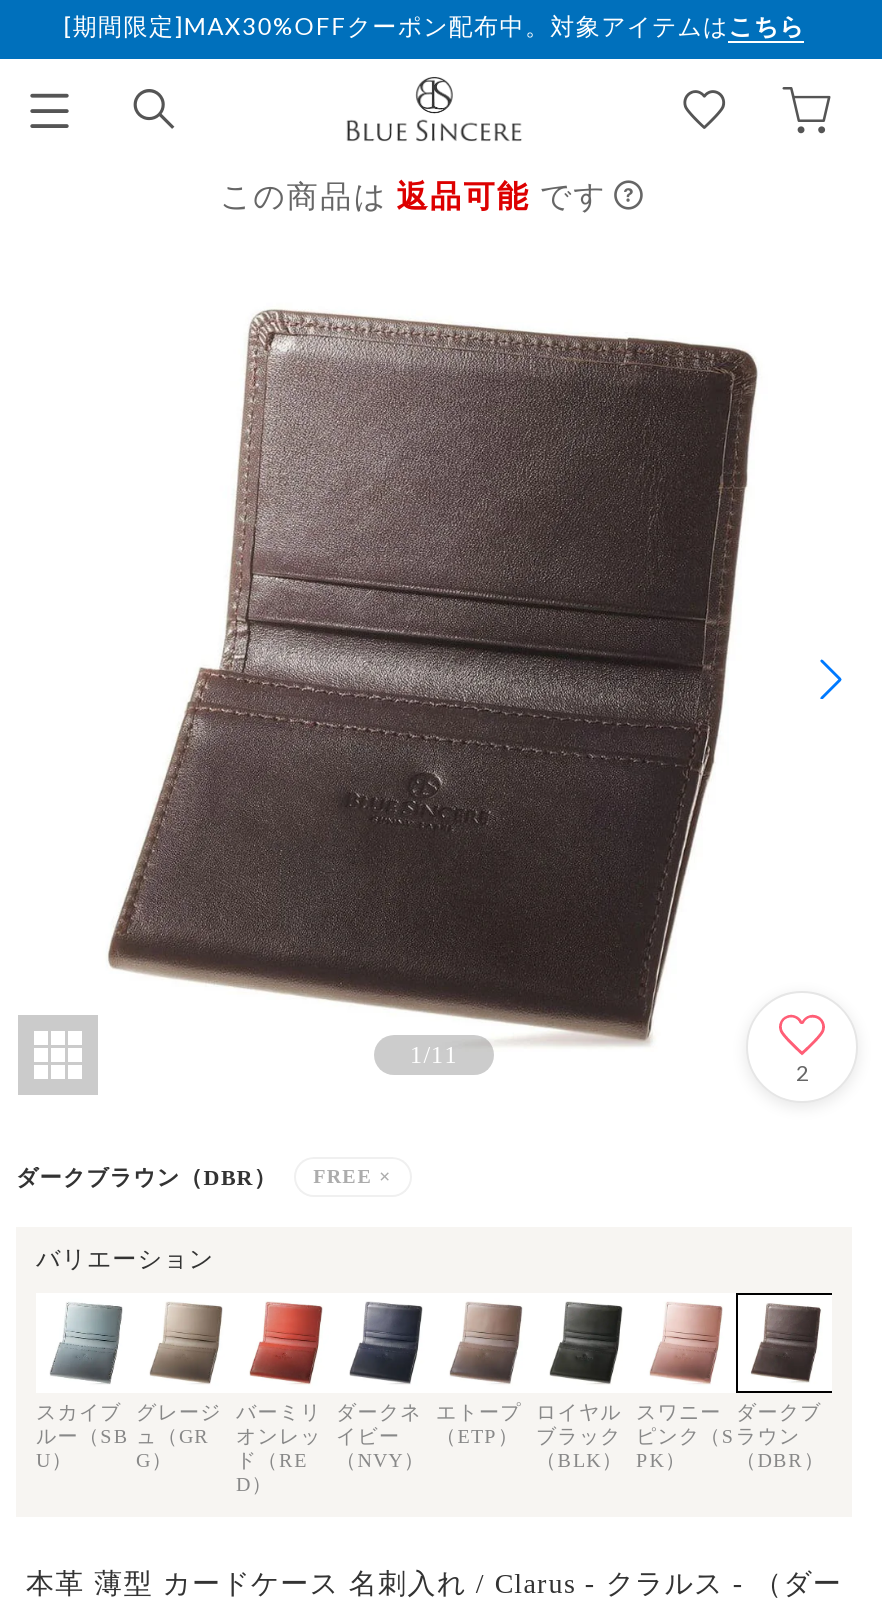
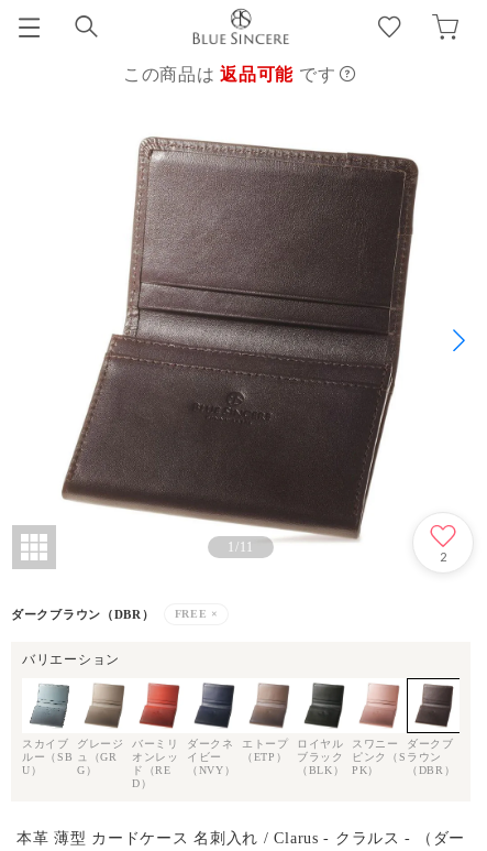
[63,11,805,41] [期間限定]MAX30%OFFクーポン配布中。対象アイテムはこちら -> none

